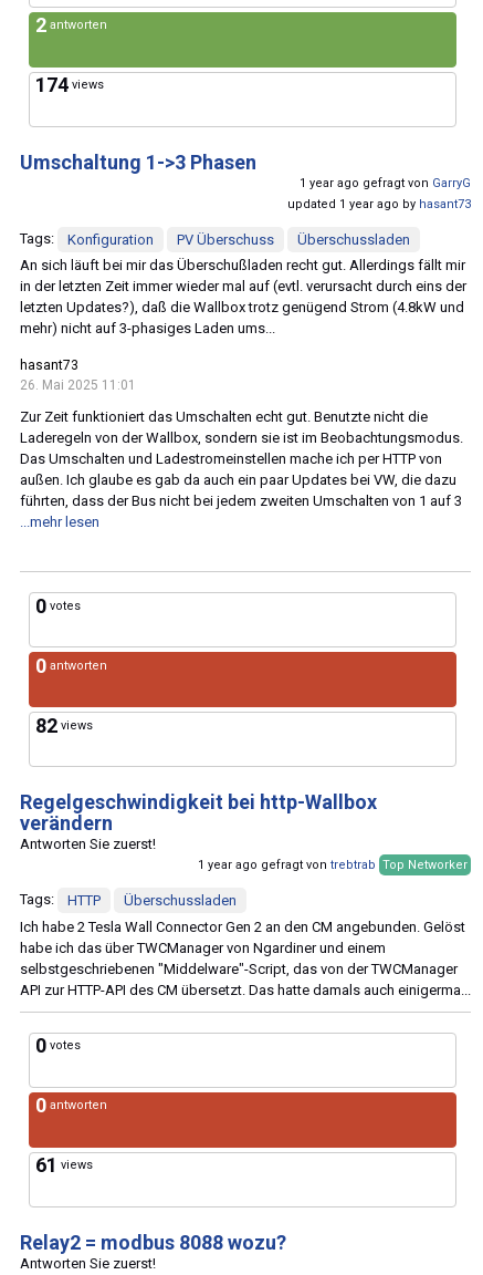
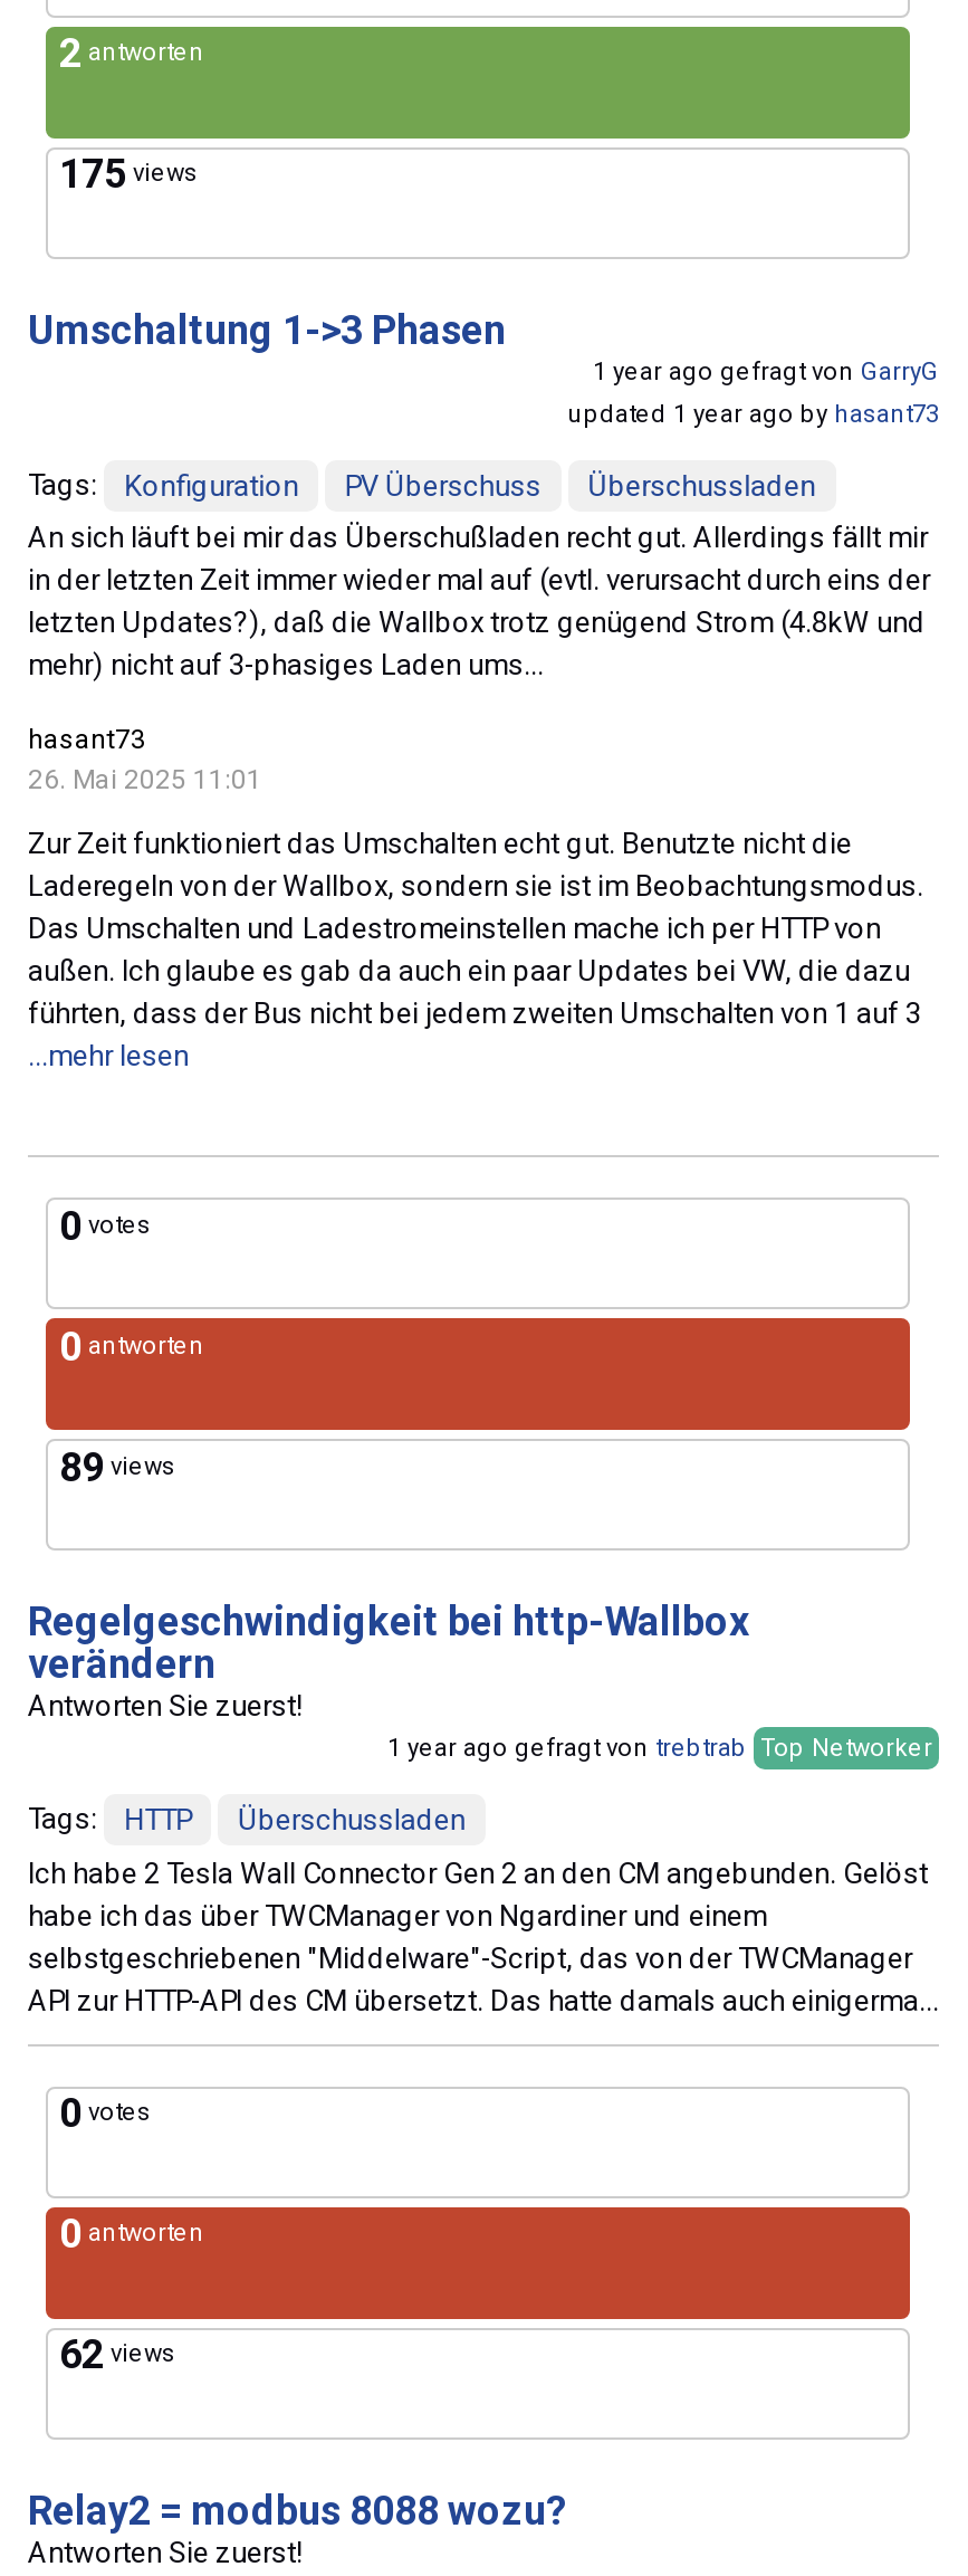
[35,73,104,97] 174 views -> [59,150,198,197] 175 views
[35,713,93,737] 82 views -> [59,1442,175,1489] 89 views
[35,1153,93,1176] 61 views -> [59,2330,175,2376] 62 views

